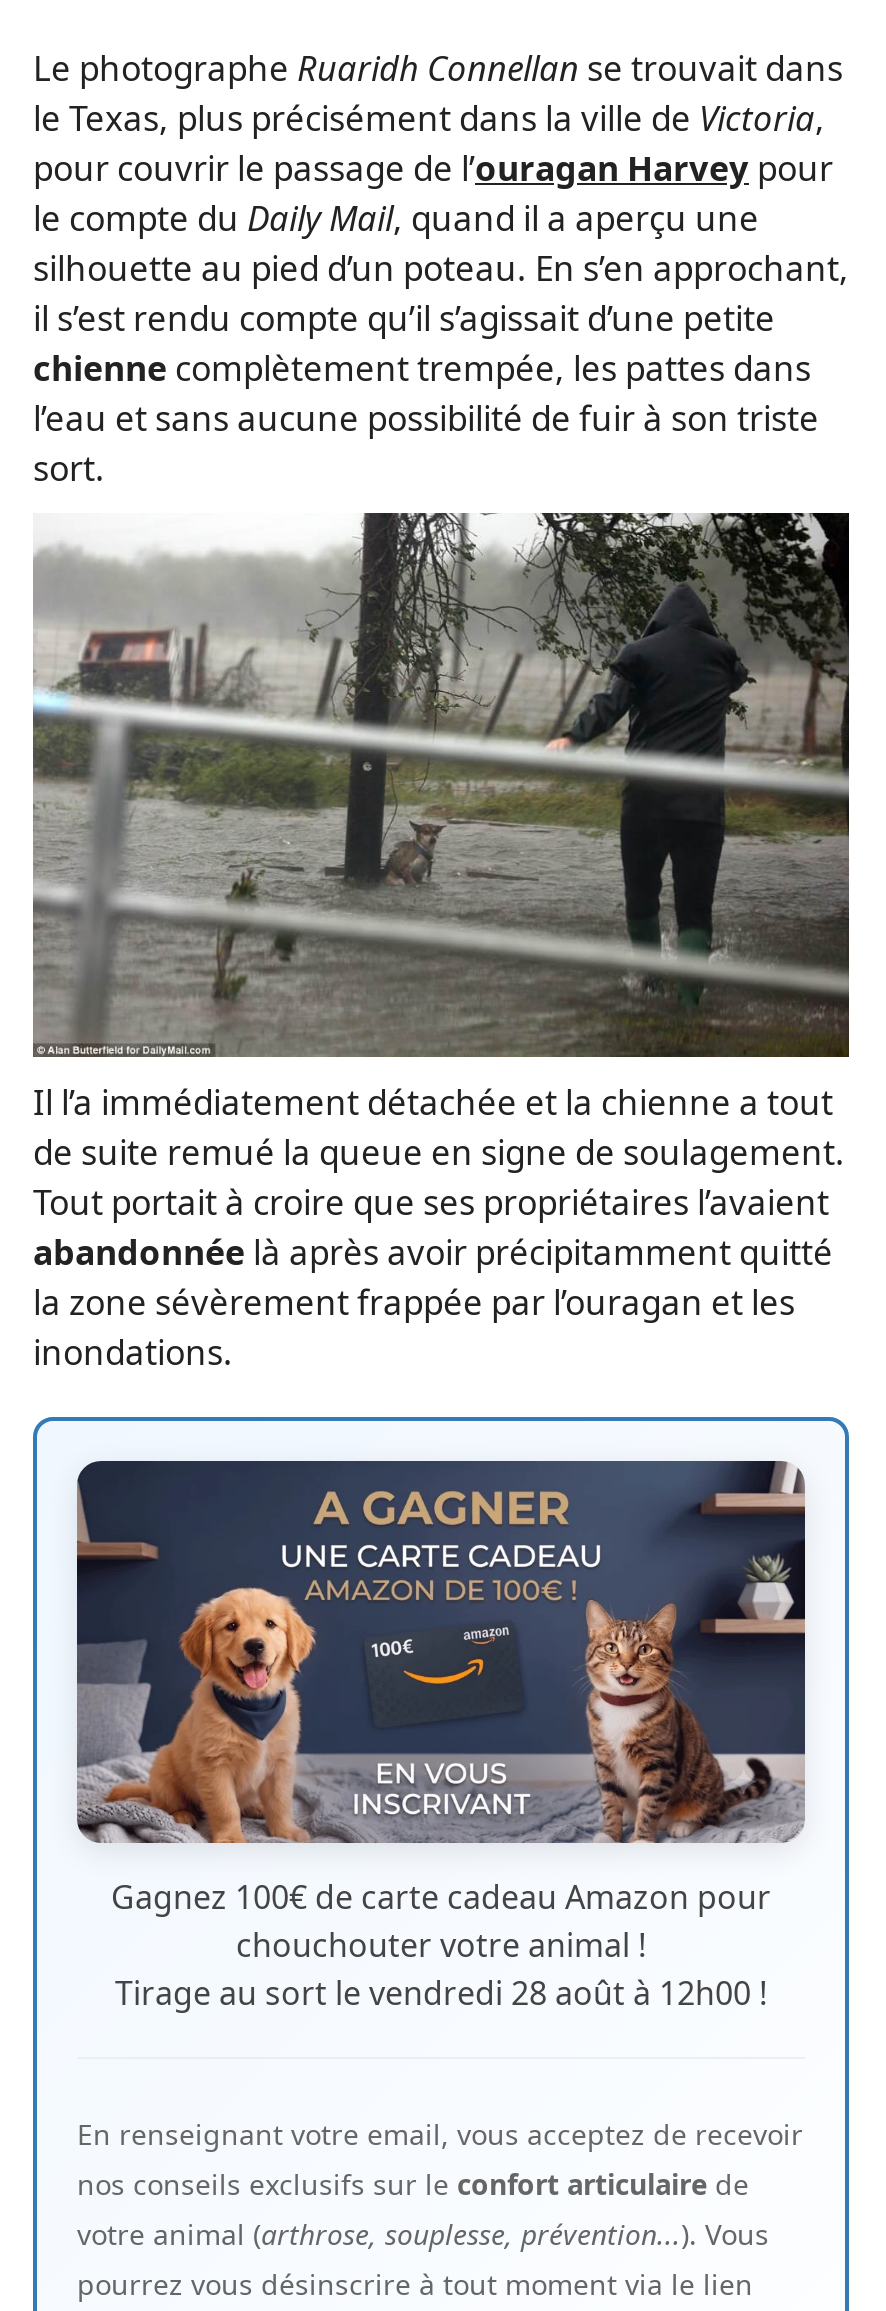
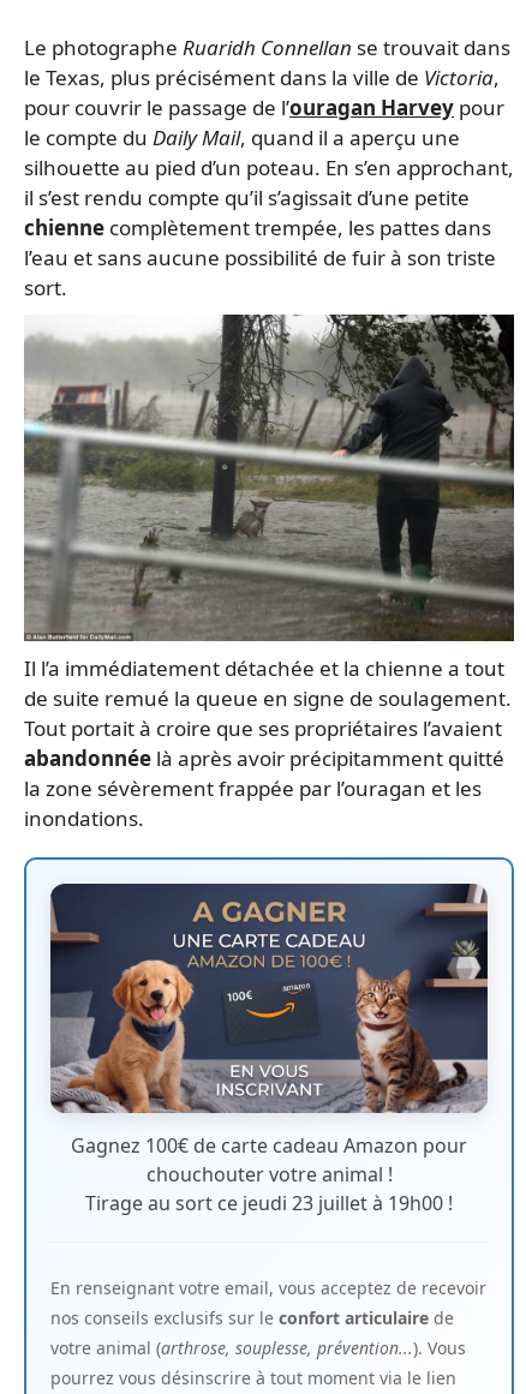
[115,1972,767,2016] Tirage au sort le vendredi 28 août à 12h00 ! -> [85,1190,453,1217] Tirage au sort ce jeudi 23 juillet à 19h00 !

